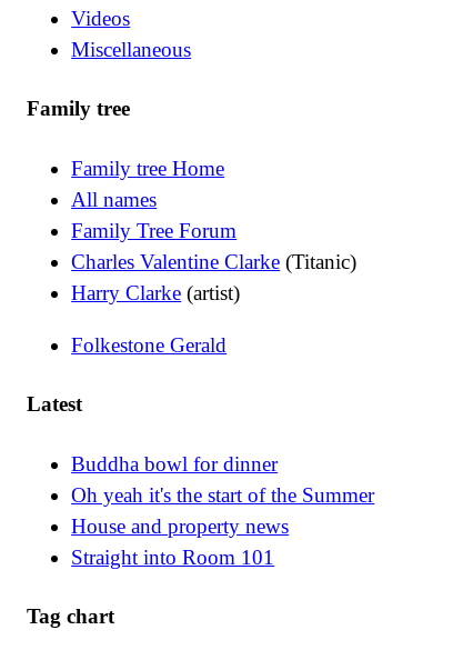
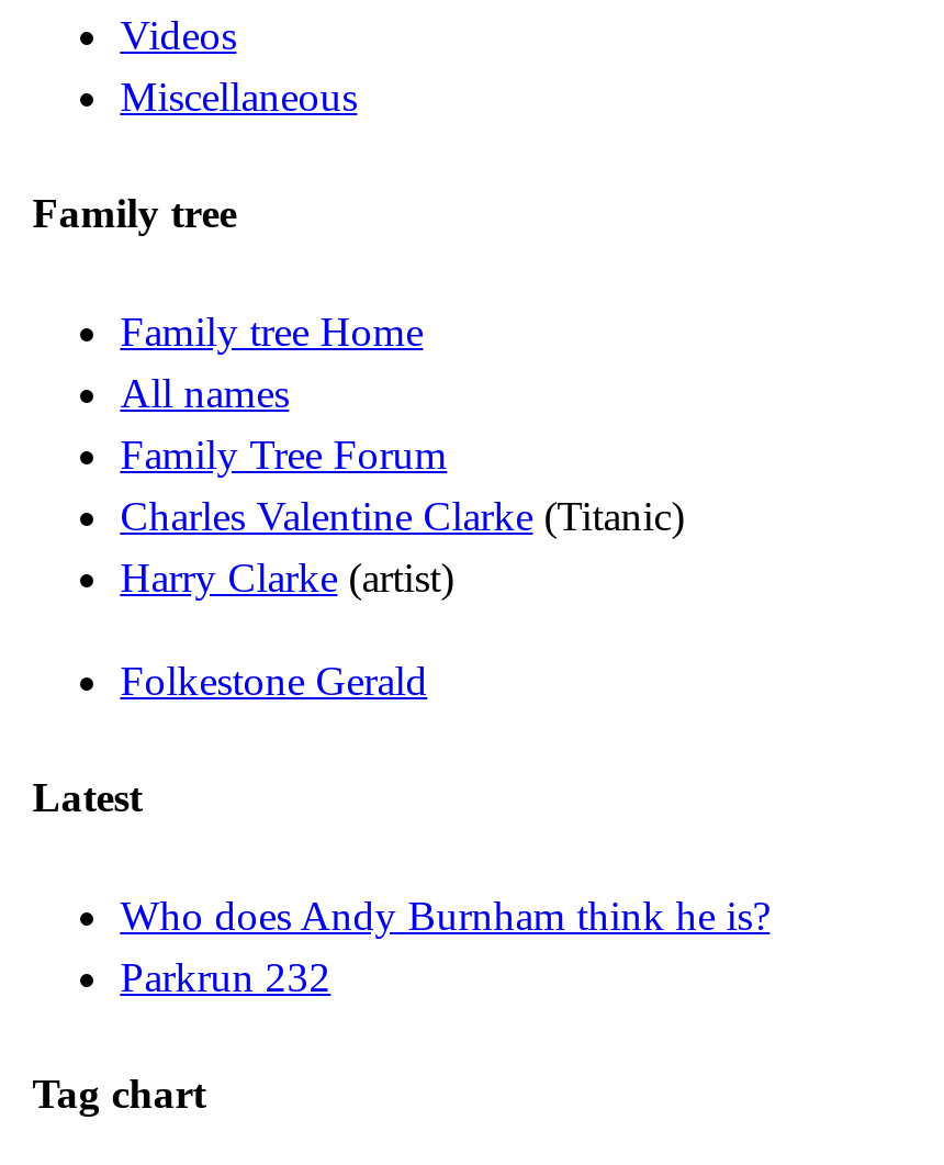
[71,452,374,569] Buddha bowl for dinner | Oh yeah it's the start of the Summer | House and property news | Straight into Room 101 -> [120,892,770,1000] Who does Andy Burnham think he is? | Parkrun 232

